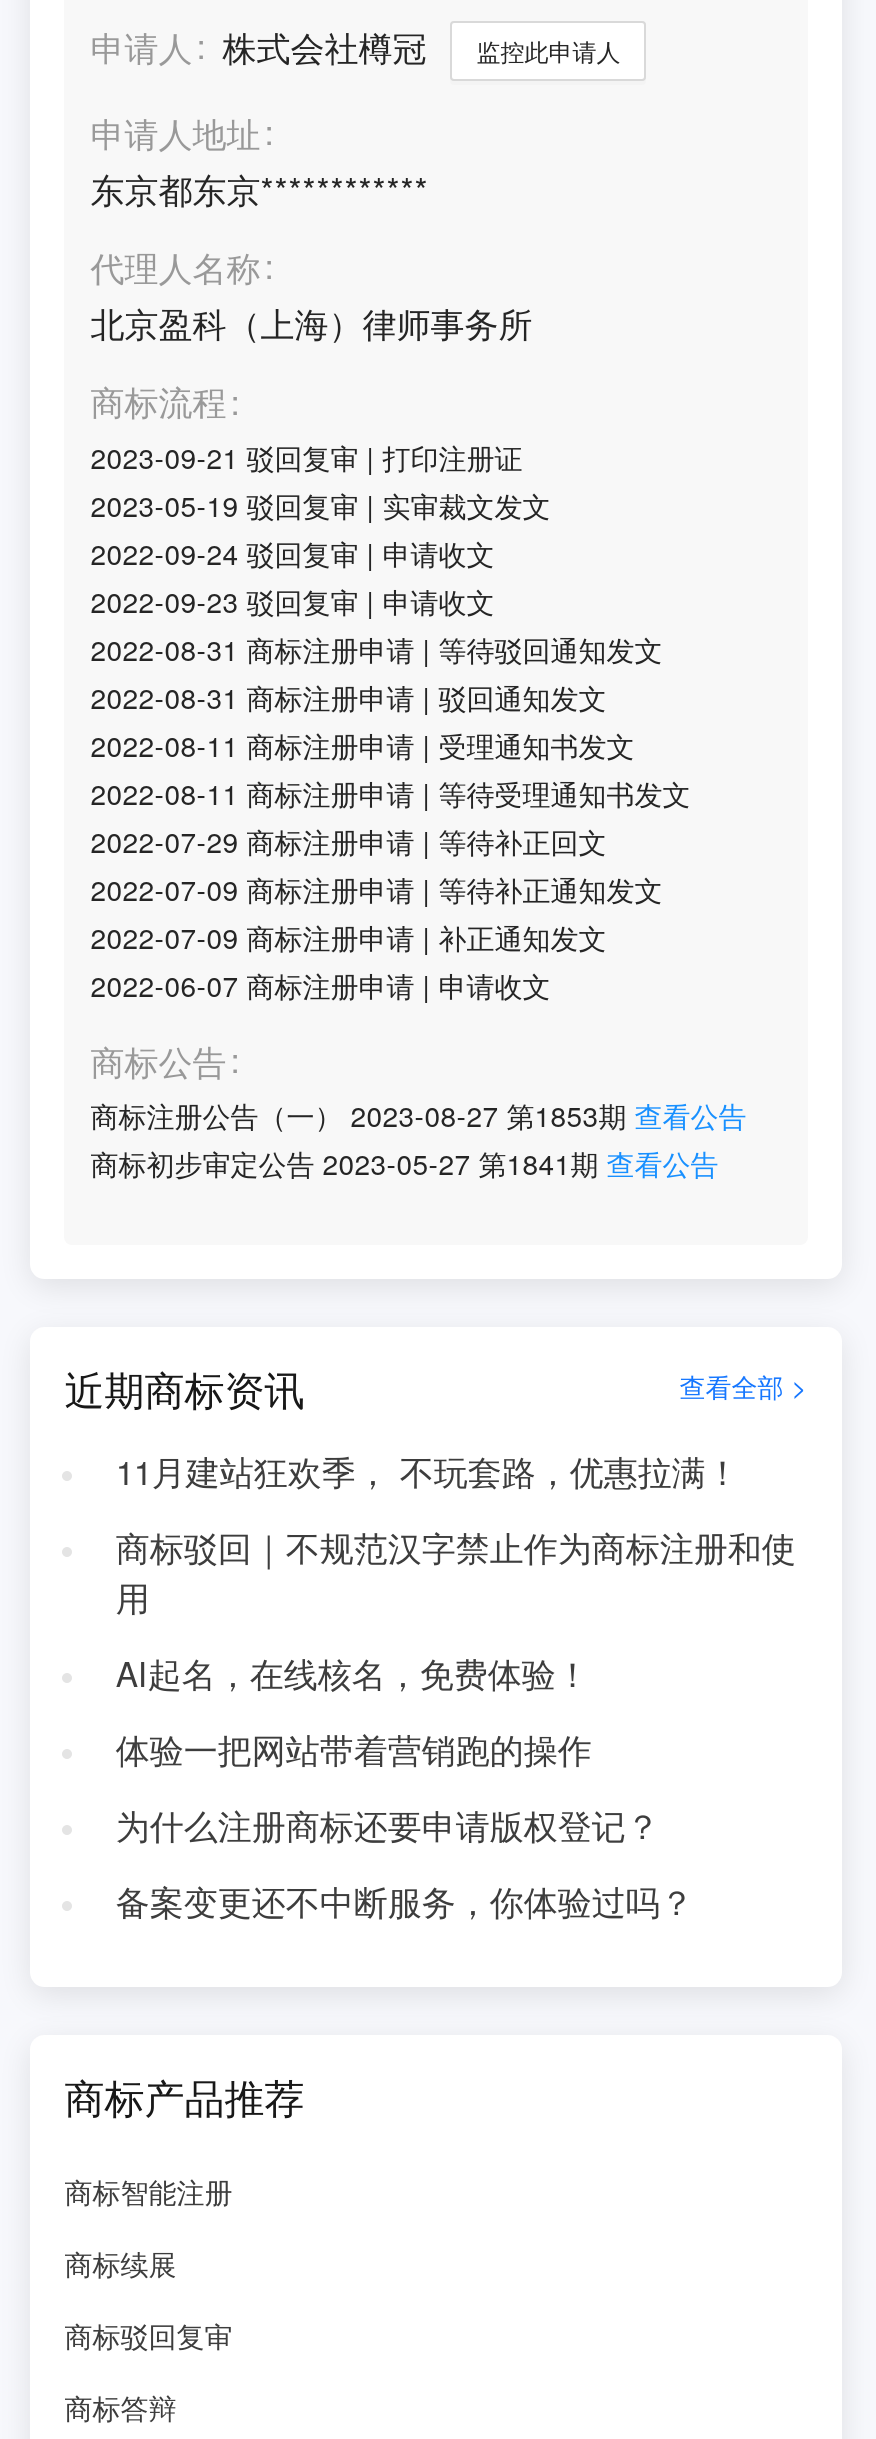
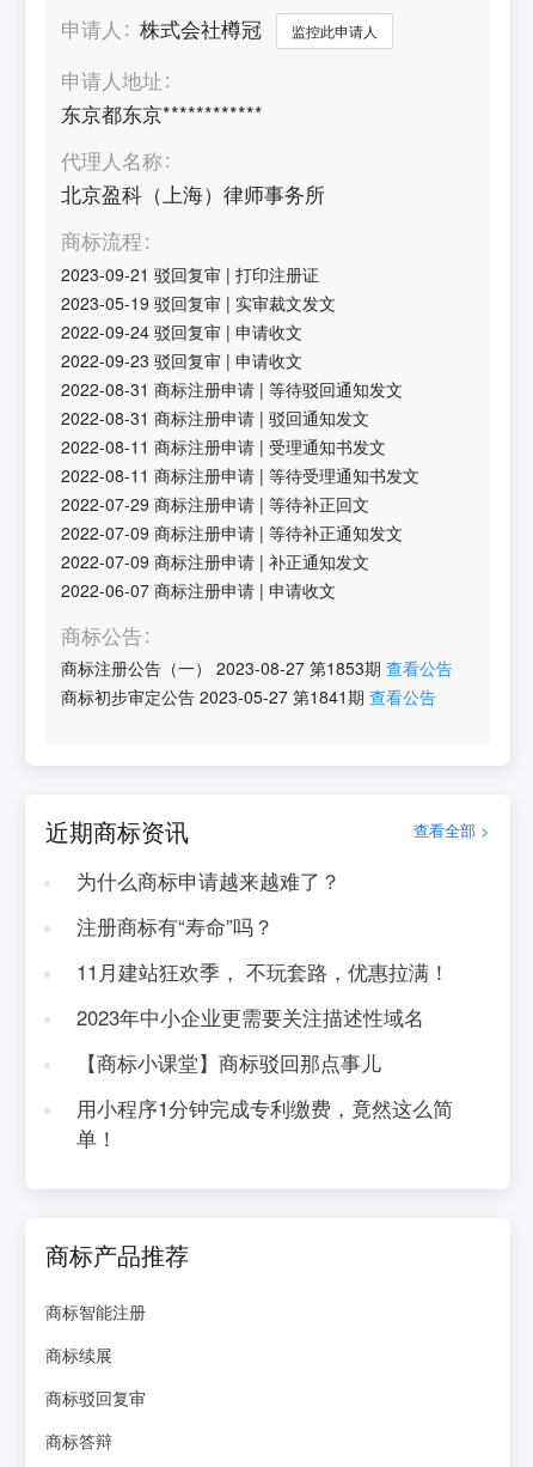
none -> [76,866,340,941] 为什么商标申请越来越难了？ | 注册商标有“寿命”吗？
moved [116,1447,740,1495] -> [76,957,449,986]: 11月建站狂欢季， 不玩套路，优惠拉满！
[116,1523,796,1925] 商标驳回｜不规范汉字禁止作为商标注册和使 | 用 | AI起名，在线核名，免费体验！ | 体验一把网站带着营销跑的操作 | 为什么注册商标还要申请版权登记？ | 备案变更还不中断服务，你体验过吗？ -> [76,1003,453,1152] 2023年中小企业更需要关注描述性域名 | 【商标小课堂】商标驳回那点事儿 | 用小程序1分钟完成专利缴费，竟然这么简 | 单！

